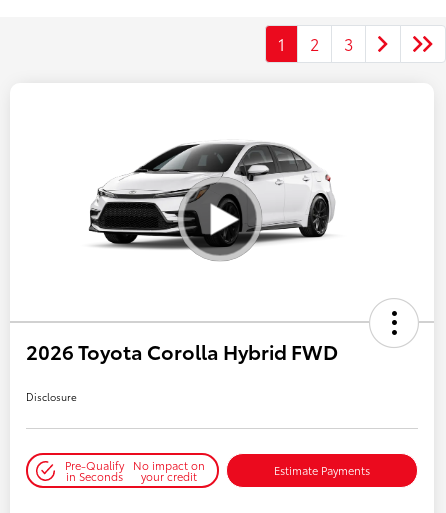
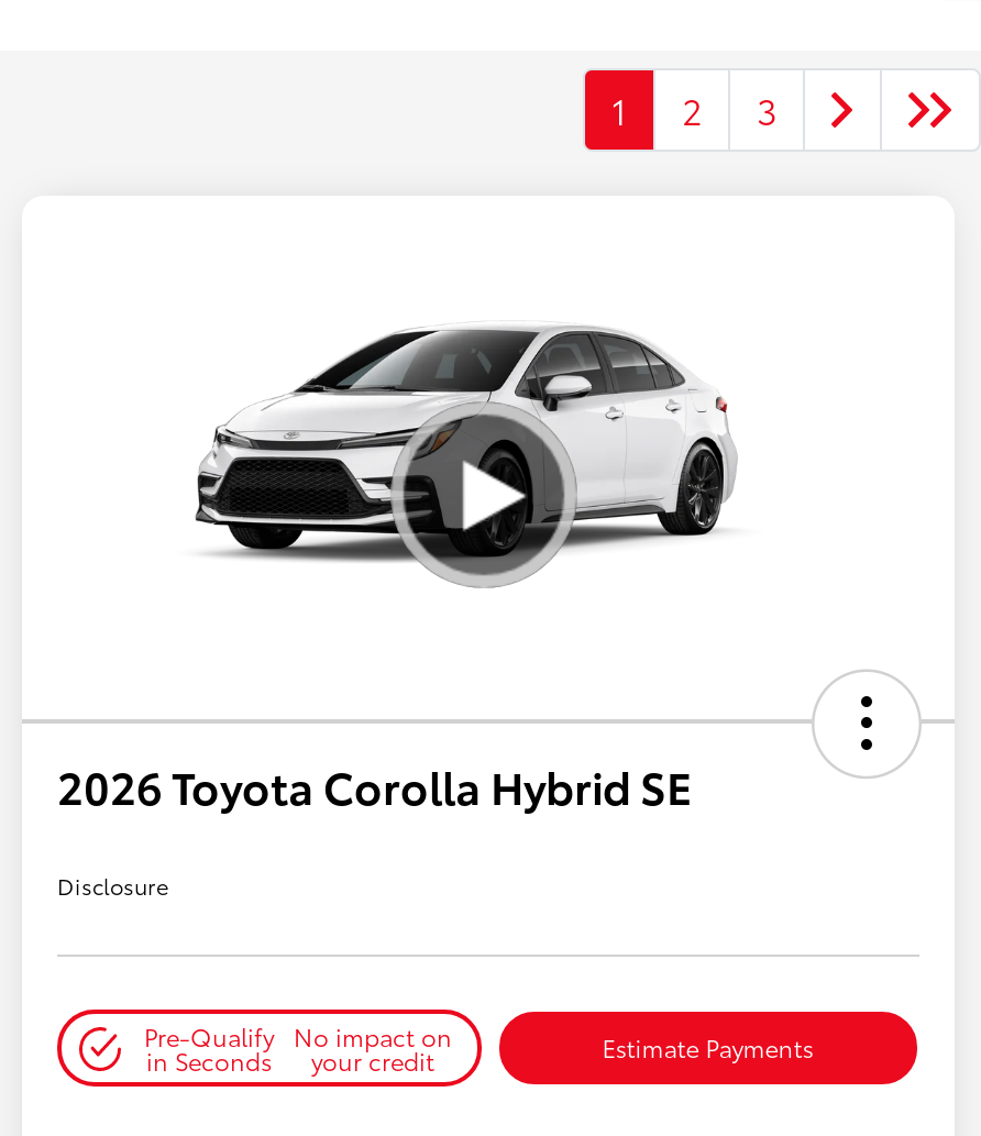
[26,337,338,365] 2026 Toyota Corolla Hybrid FWD -> [57,755,693,816] 2026 Toyota Corolla Hybrid SE

